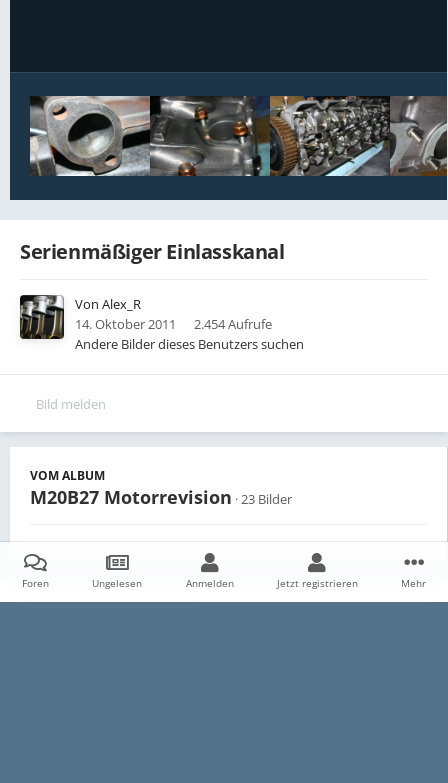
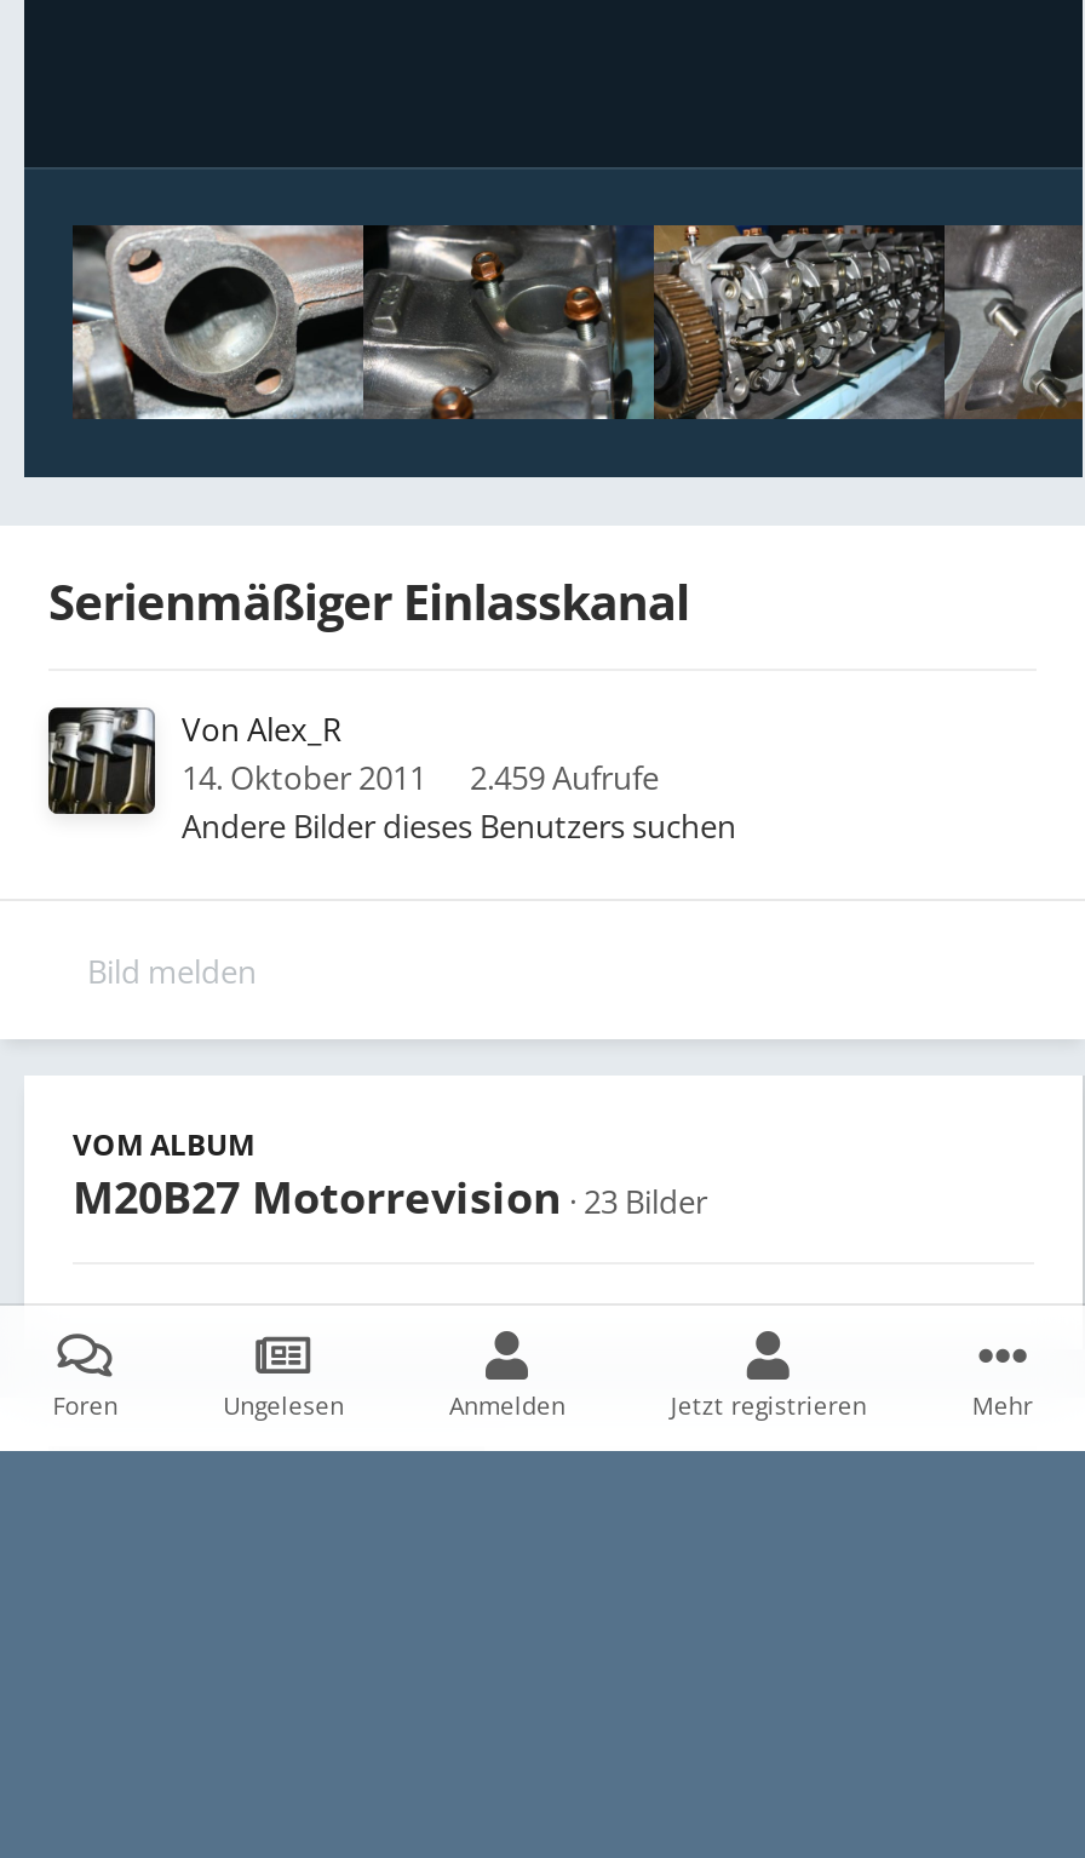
[75,315,272,333] 14. Oktober 2011 2.454 Aufrufe -> [182,757,659,800] 14. Oktober 2011 2.459 Aufrufe

